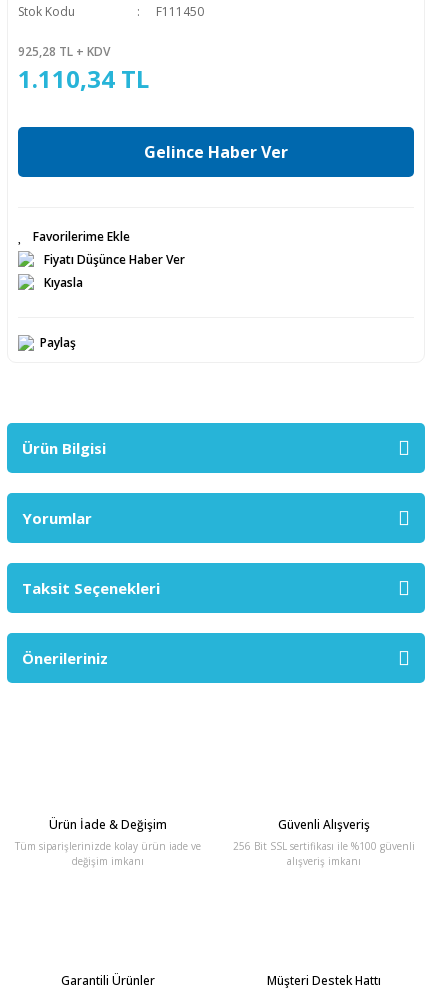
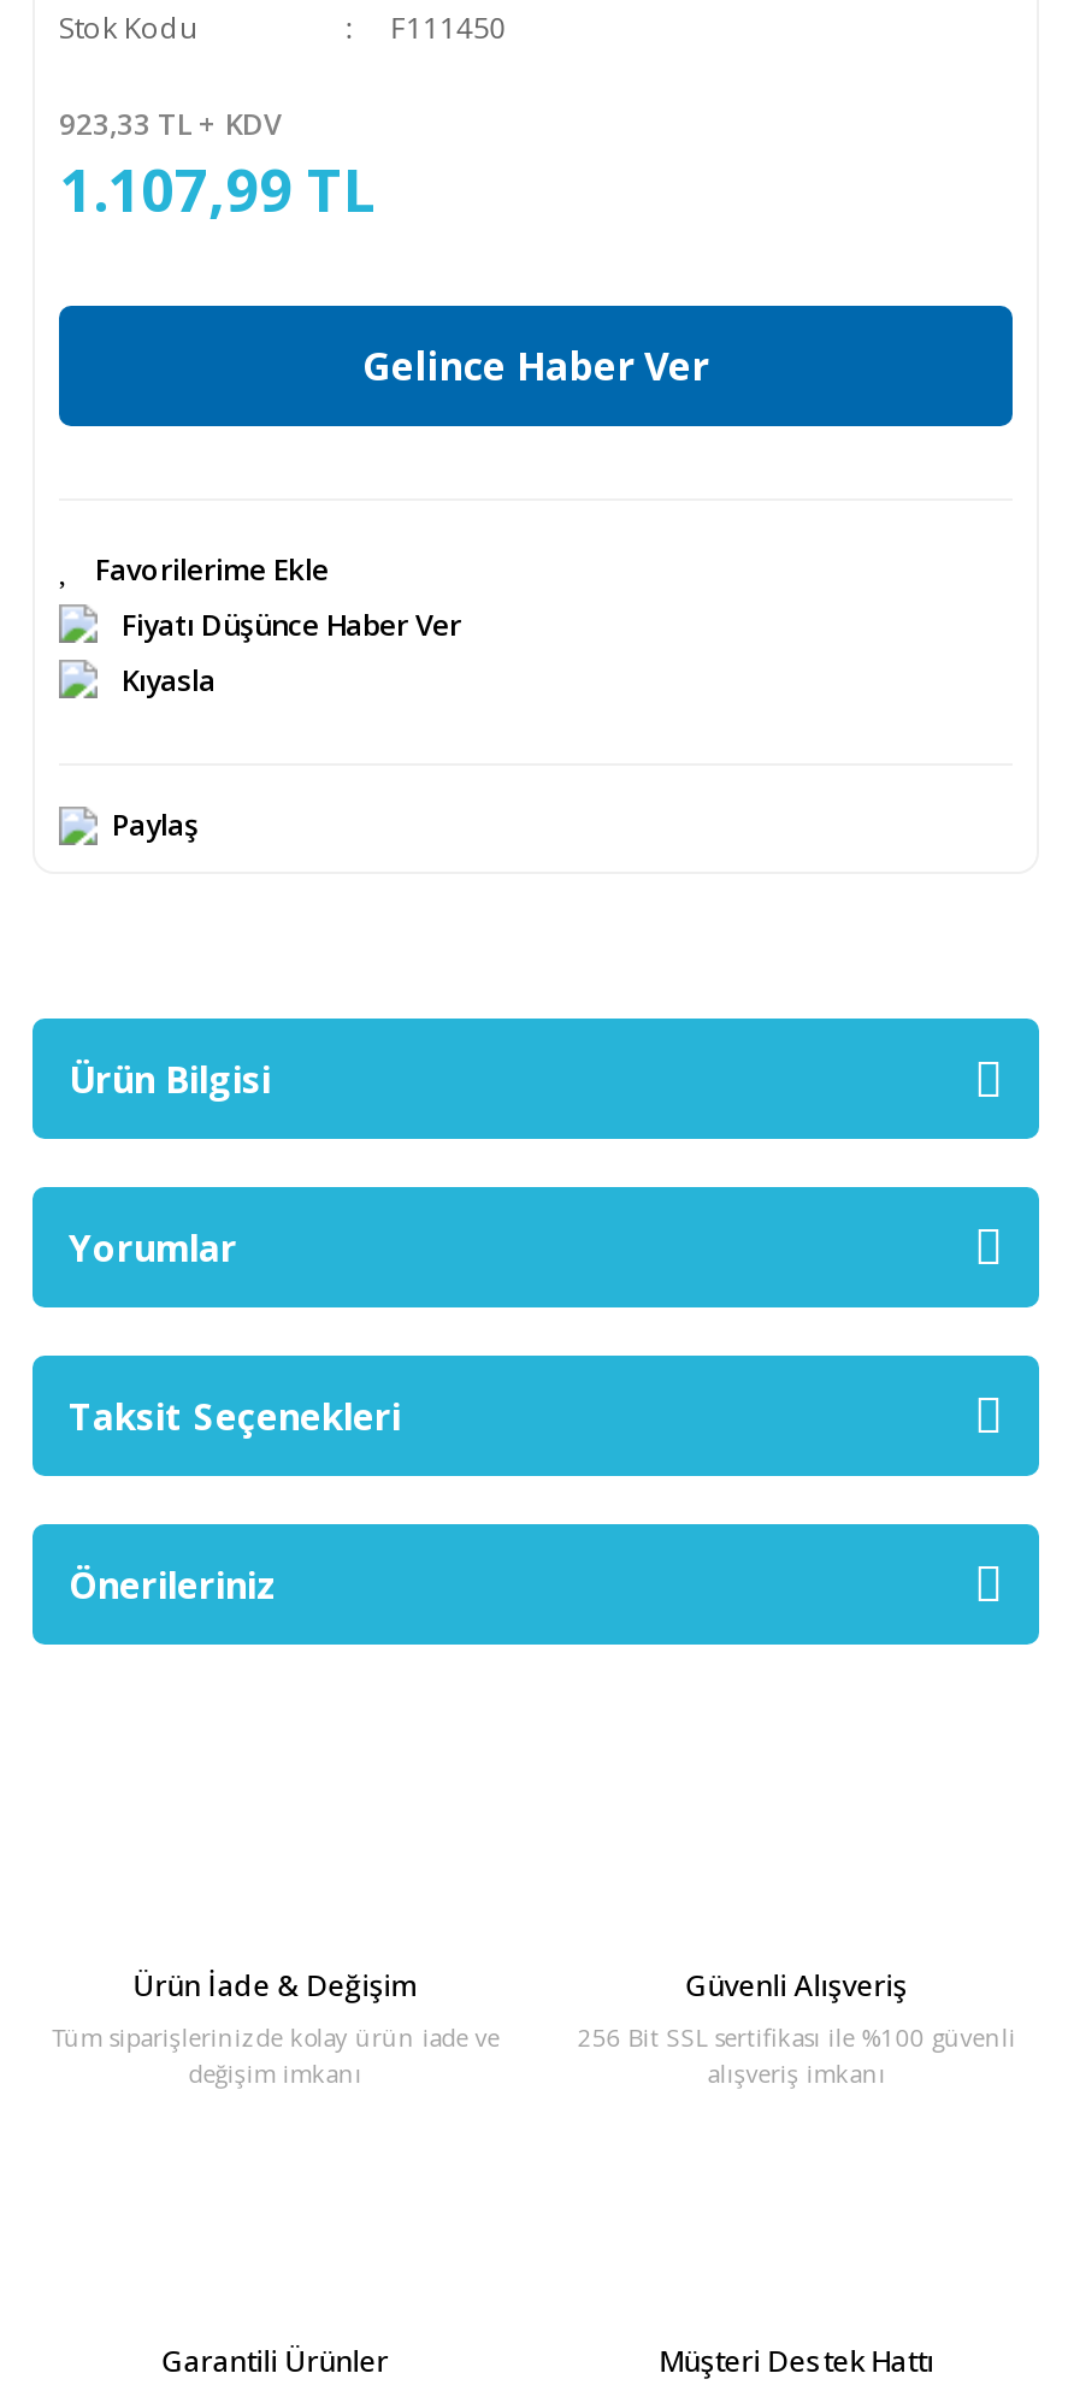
[18,43,110,60] 925,28 TL + KDV -> [59,104,281,144] 923,33 TL + KDV
[18,62,149,95] 1.110,34 TL -> [59,149,374,229] 1.107,99 TL

